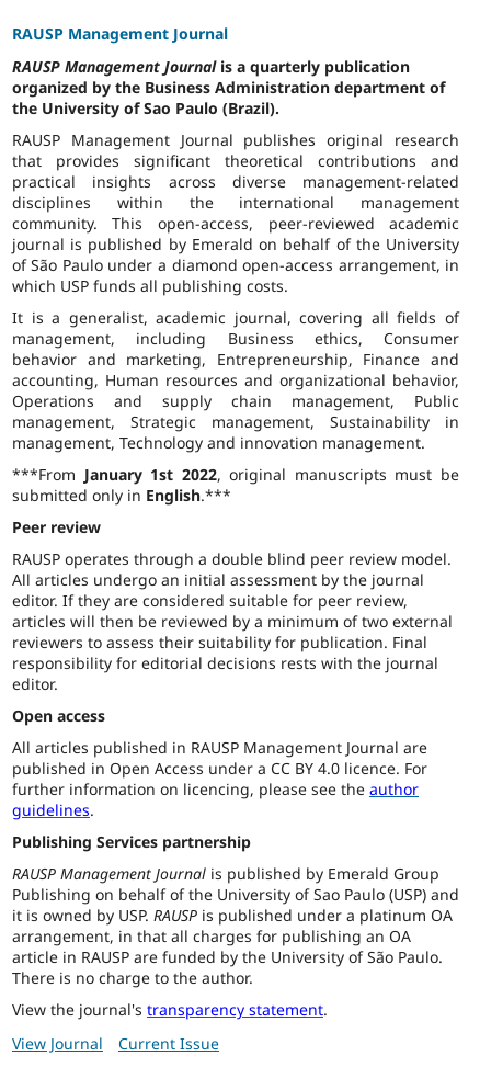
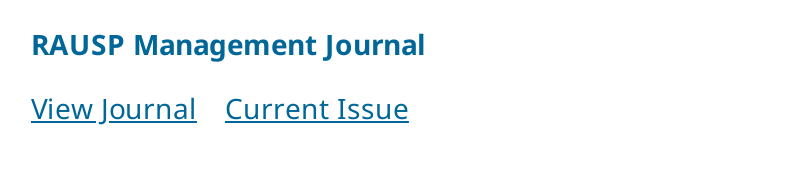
[12,56,459,1020] RAUSP Management Journal is a quarterly publication | organized by the Business Administration department of | the University of Sao Paulo (Brazil). | RAUSP Management Journal publishes original research | that provides significant theoretical contributions and | practical insights across diverse management-related | disciplines within the international management | community. This open-access, peer-reviewed academic | journal is published by Emerald on behalf of the University | of São Paulo under a diamond open-access arrangement, in | which USP funds all publishing costs. | It is a generalist, academic journal, covering all fields of | management, including Business ethics, Consumer | behavior and marketing, Entrepreneurship, Finance and | accounting, Human resources and organizational behavior, | Operations and supply chain management, Public | management, Strategic management, Sustainability in | management, Technology and innovation management. | ***From January 1st 2022, original manuscripts must be | submitted only in English.*** | Peer review | RAUSP operates through a double blind peer review model. | All articles undergo an initial assessment by the journal | editor. If they are considered suitable for peer review, | articles will then be reviewed by a minimum of two external | reviewers to assess their suitability for publication. Final | responsibility for editorial decisions rests with the journal | editor. | Open access | All articles published in RAUSP Management Journal are | published in Open Access under a CC BY 4.0 licence. For | further information on licencing, please see the author | guidelines. | Publishing Services partnership | RAUSP Management Journal is published by Emerald Group | Publishing on behalf of the University of Sao Paulo (USP) and | it is owned by USP. RAUSP is published under a platinum OA | arrangement, in that all charges for publishing an OA | article in RAUSP are funded by the University of São Paulo. | There is no charge to the author. | View the journal's transparency statement. -> none

